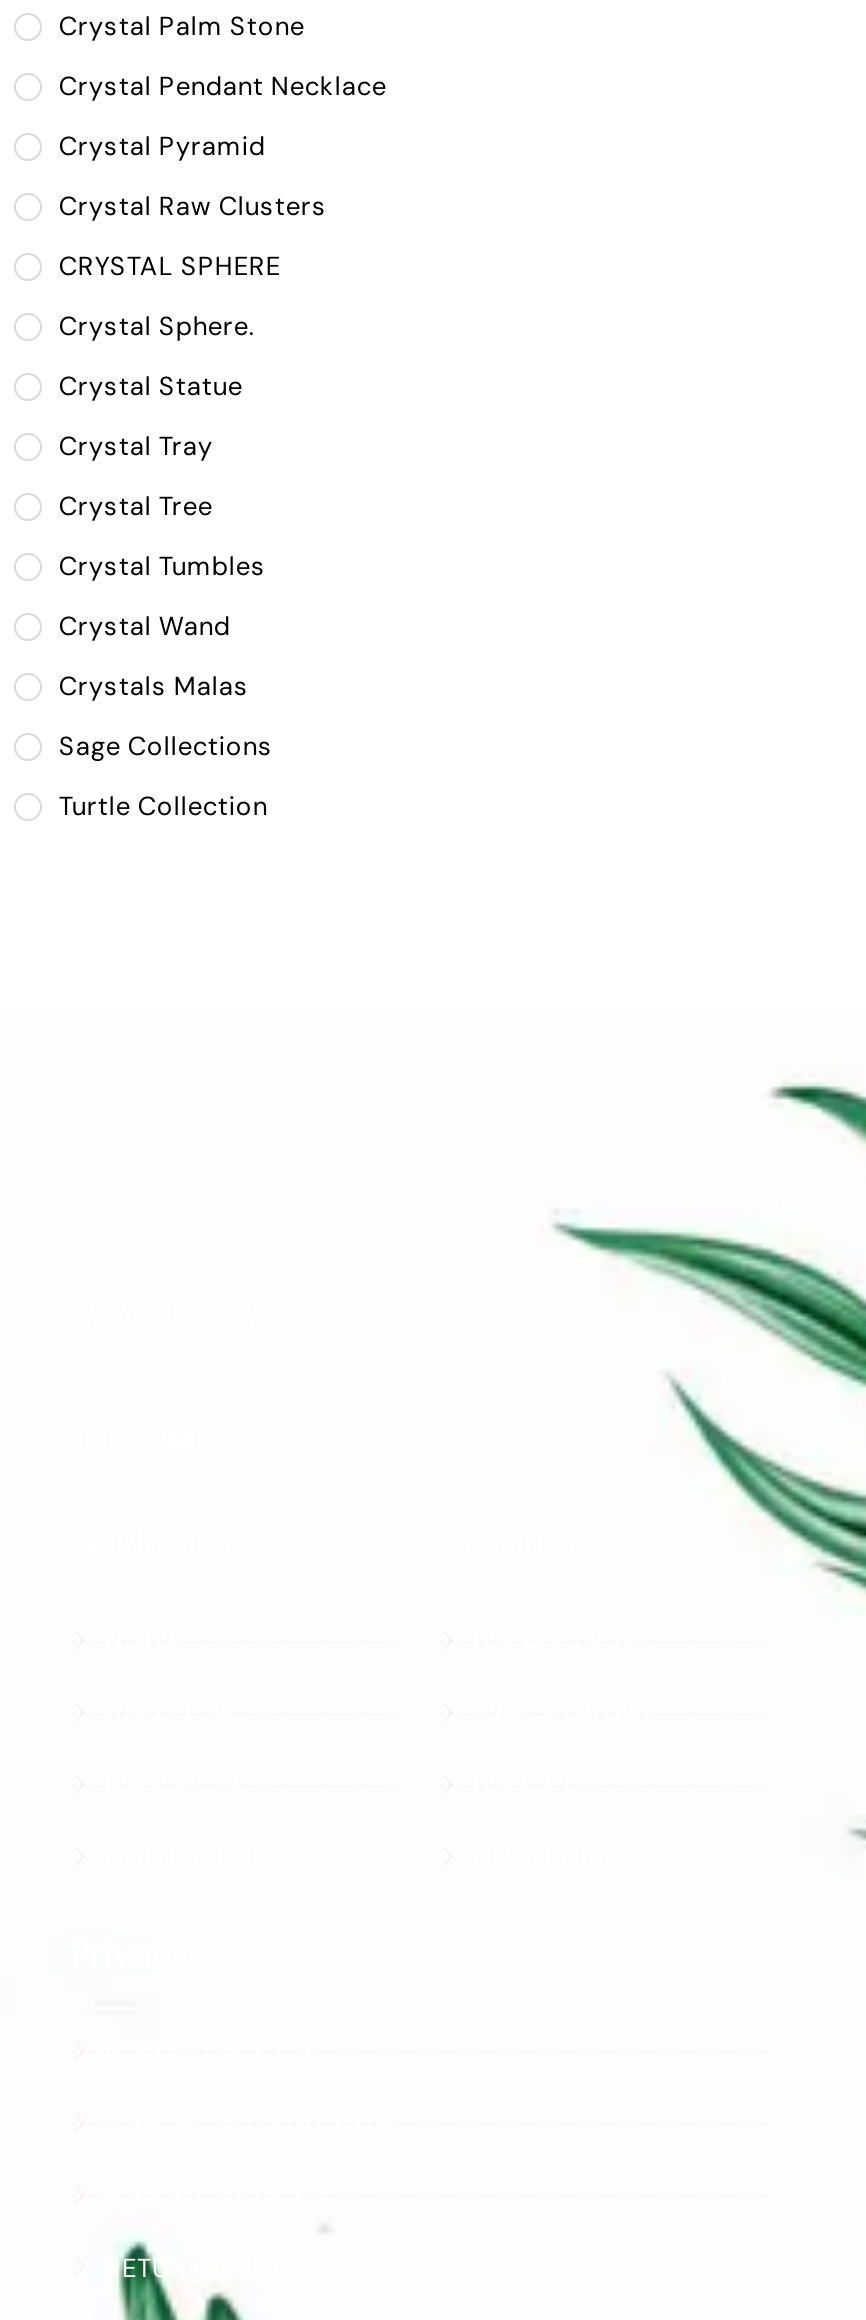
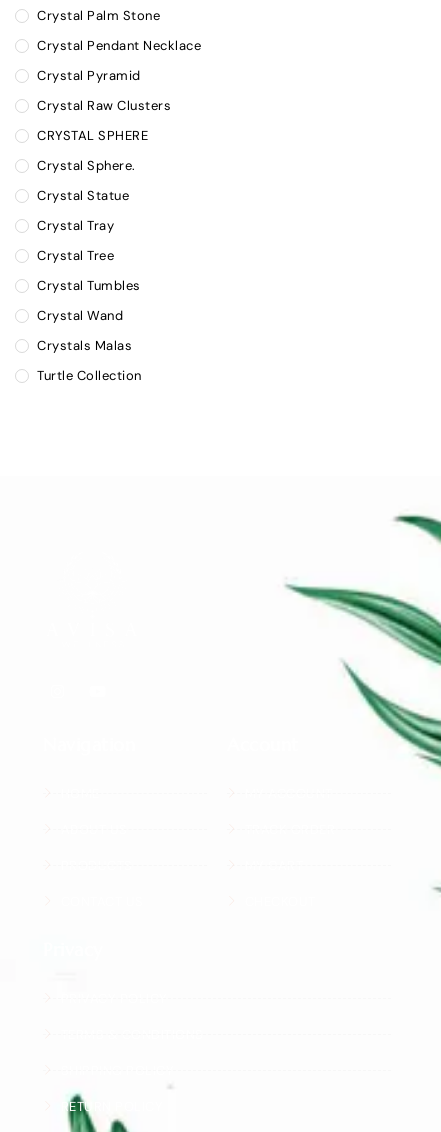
[59,730,273,764] Sage Collections -> none

